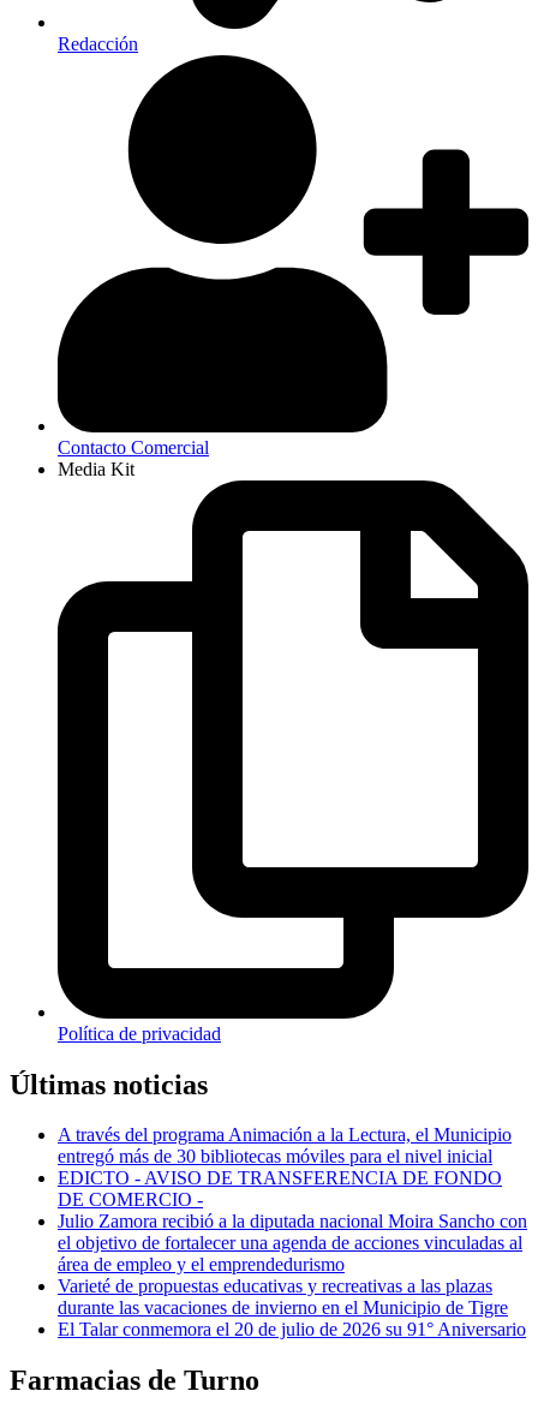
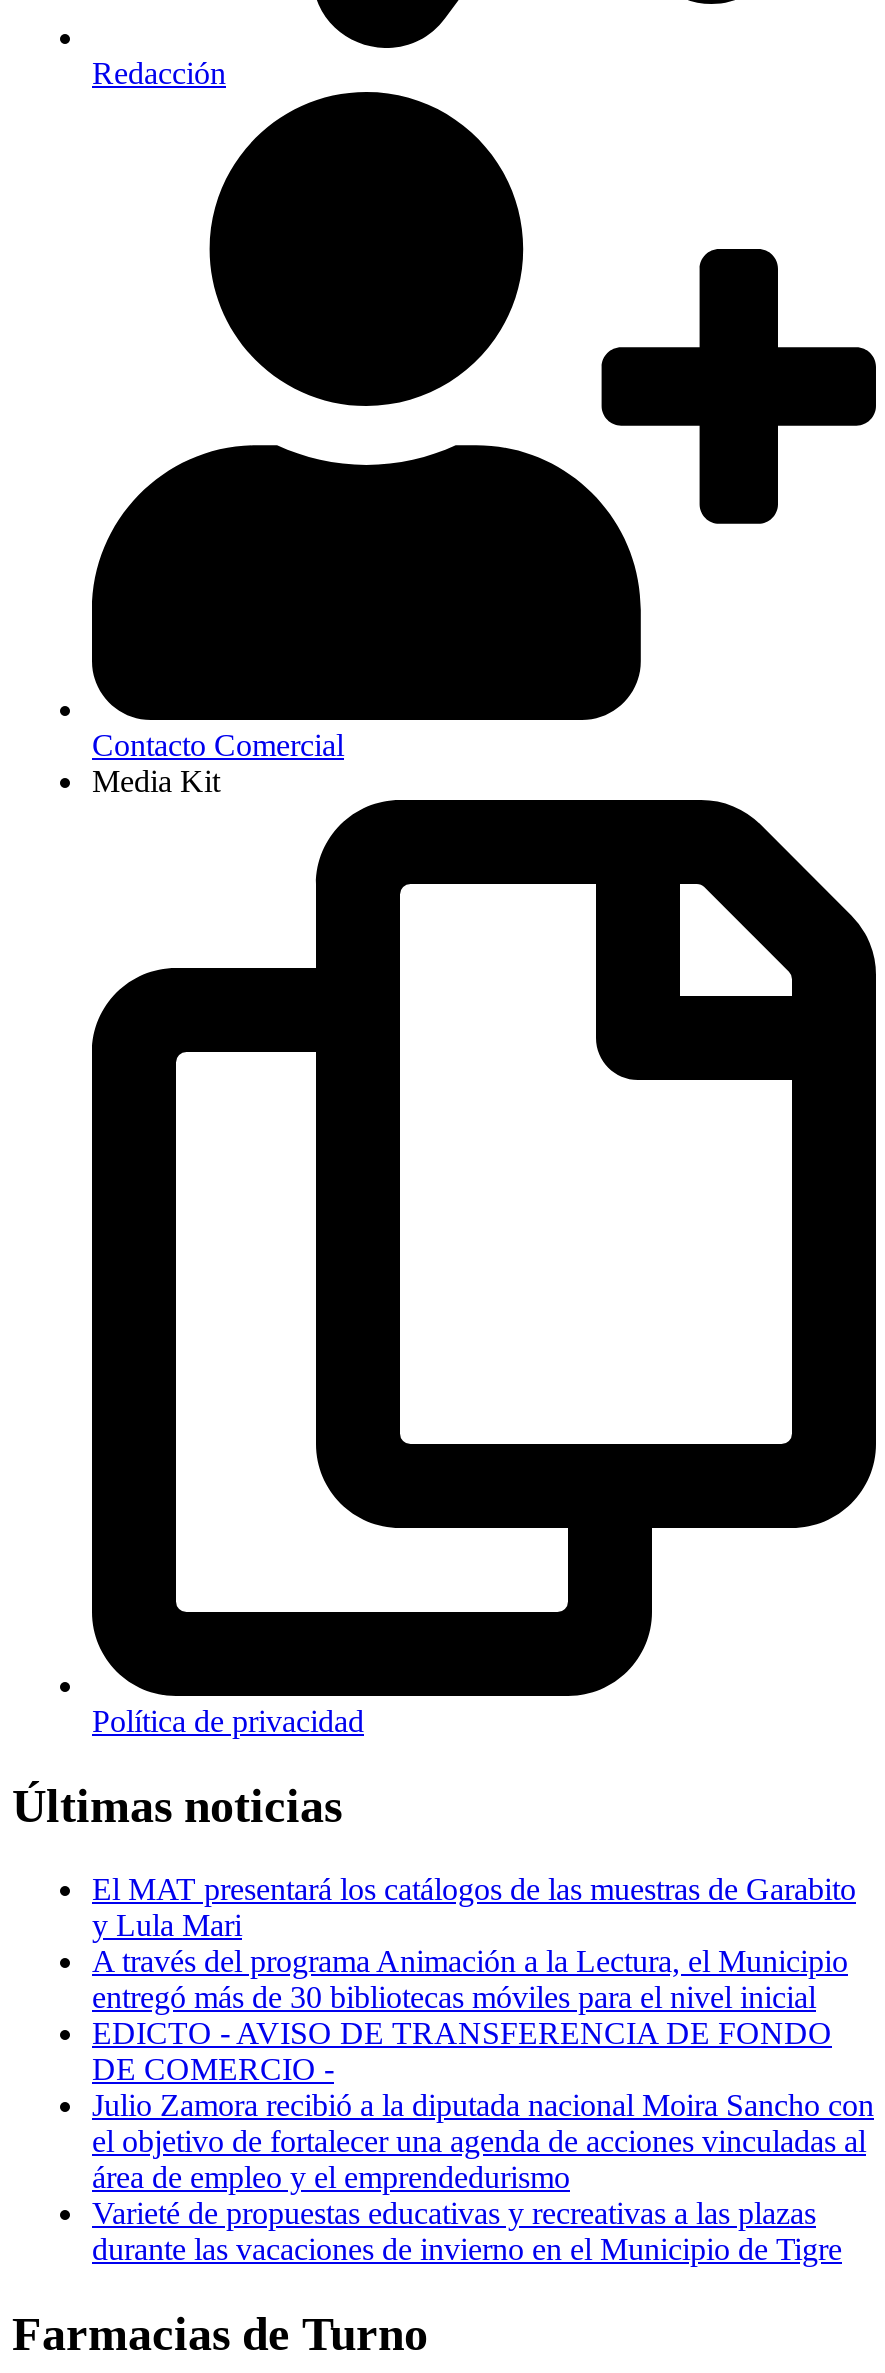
none -> [92,1873,856,1943] El MAT presentará los catálogos de las muestras de Garabito | y Lula Mari
moved [58,1125,527,1318] -> [92,1945,874,2267]: A través del programa Animación a la Lectura, el Municipio | entregó más de 30 bibliotecas móviles para el nivel inicial | EDICTO - AVISO DE TRANSFERENCIA DE FONDO | ... | Varieté de propuestas educativas y recreativas a las plazas | durante las vacaciones de invierno en el Municipio de Tigre
[58,1320,526,1340] El Talar conmemora el 20 de julio de 2026 su 91° Aniversario -> none

